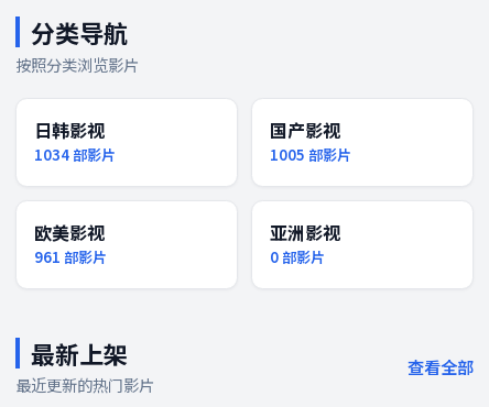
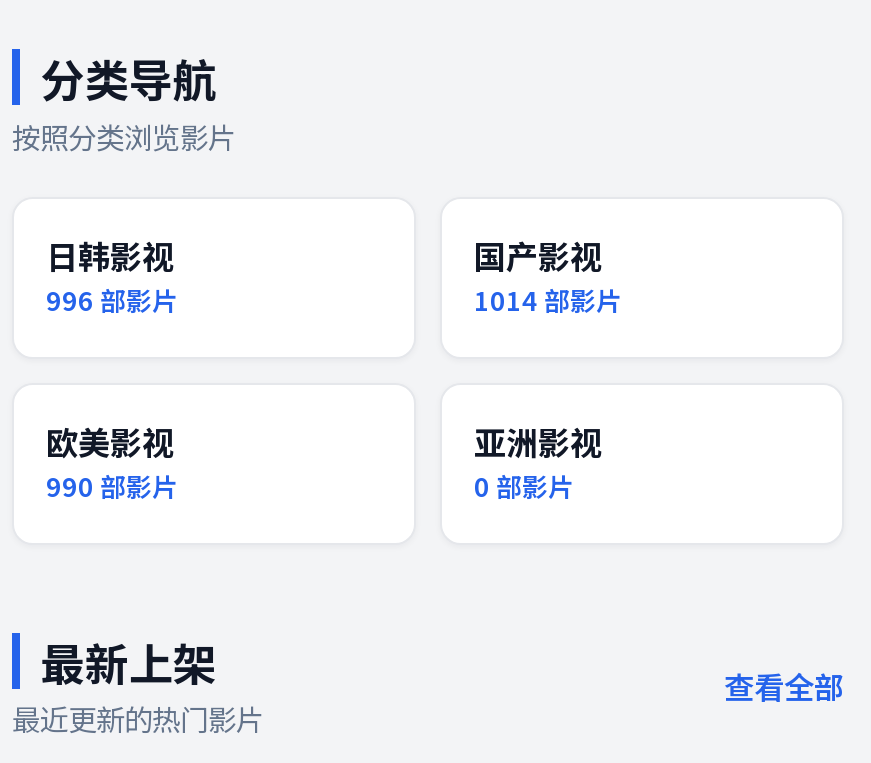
[34,145,116,165] 1034部影片 -> [46,282,178,320] 996部影片
[270,145,351,165] 1005部影片 -> [474,282,622,320] 1014部影片
[34,246,107,267] 961部影片 -> [46,467,178,505] 990部影片

